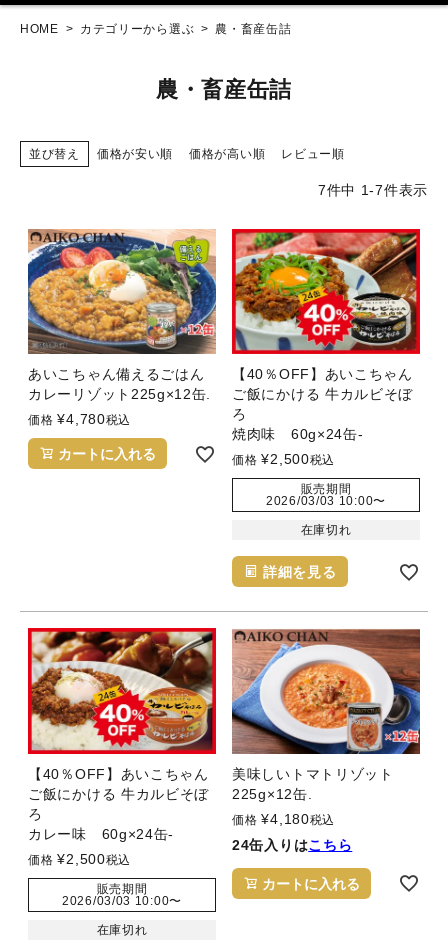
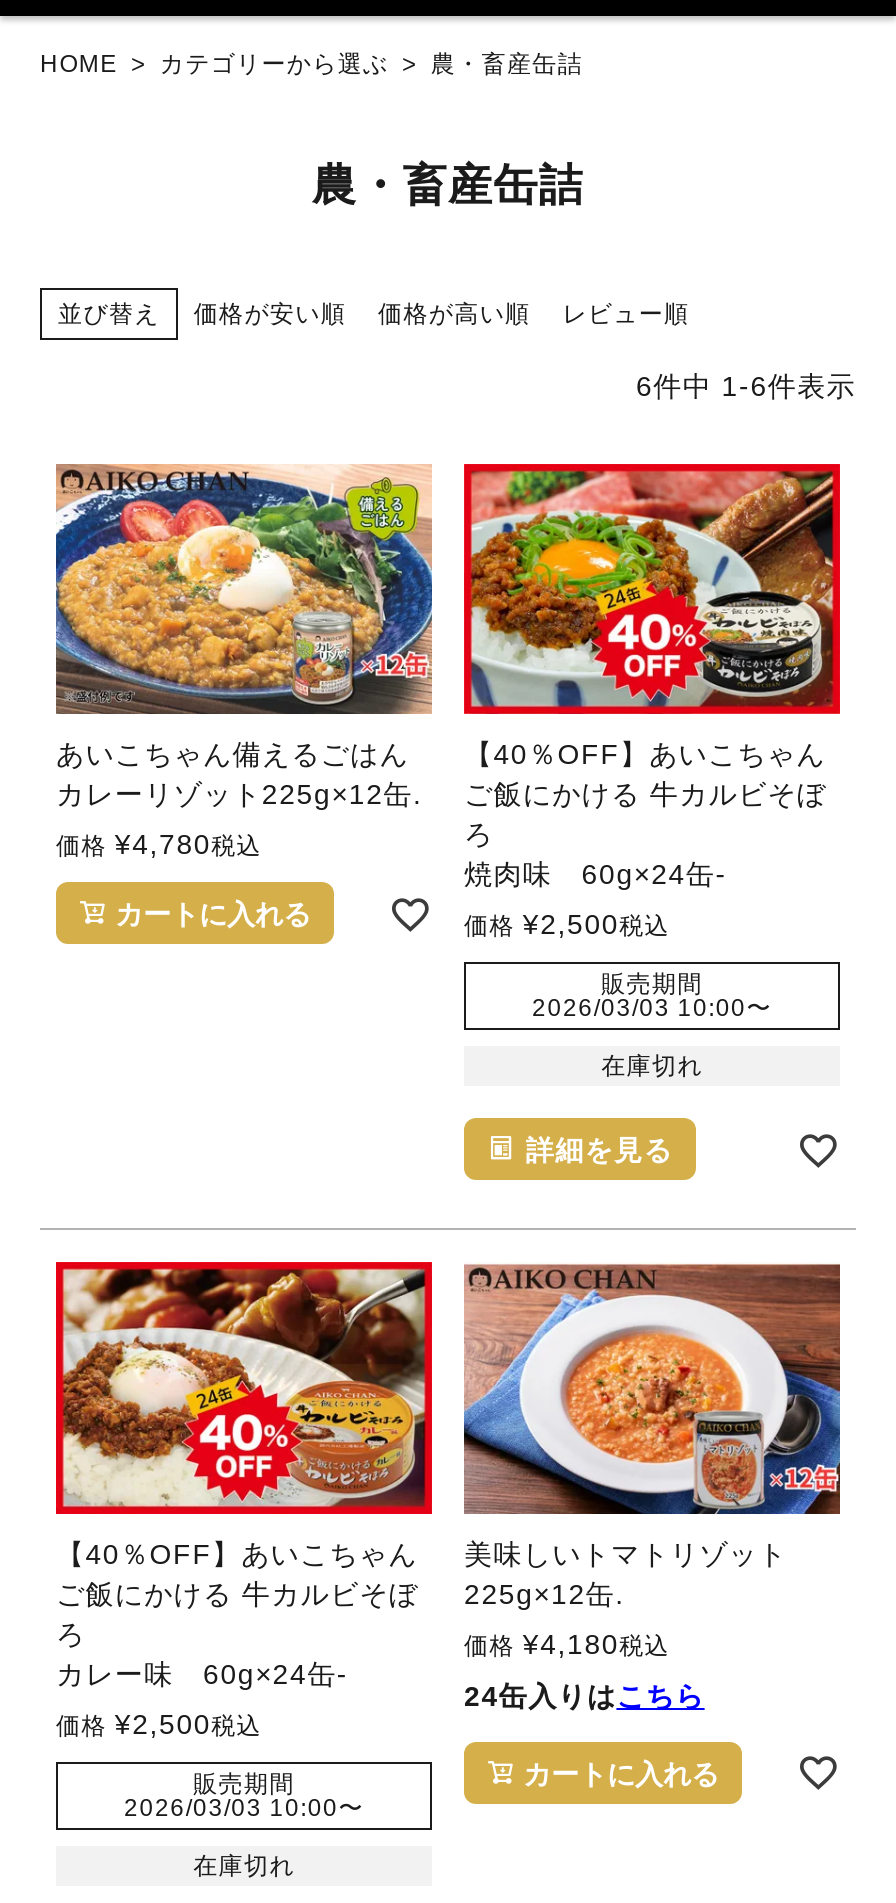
[318,182,428,198] 7件中 1-7件表示 -> [636,370,856,402] 6件中 1-6件表示

